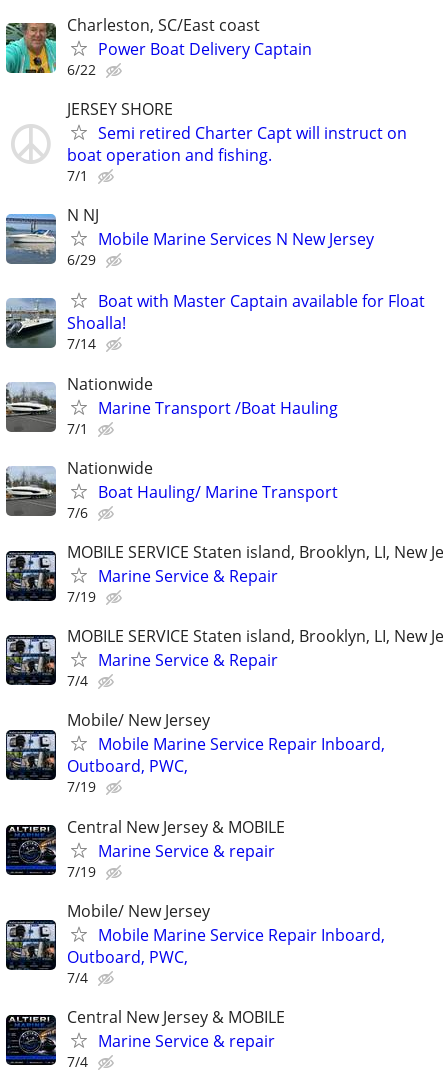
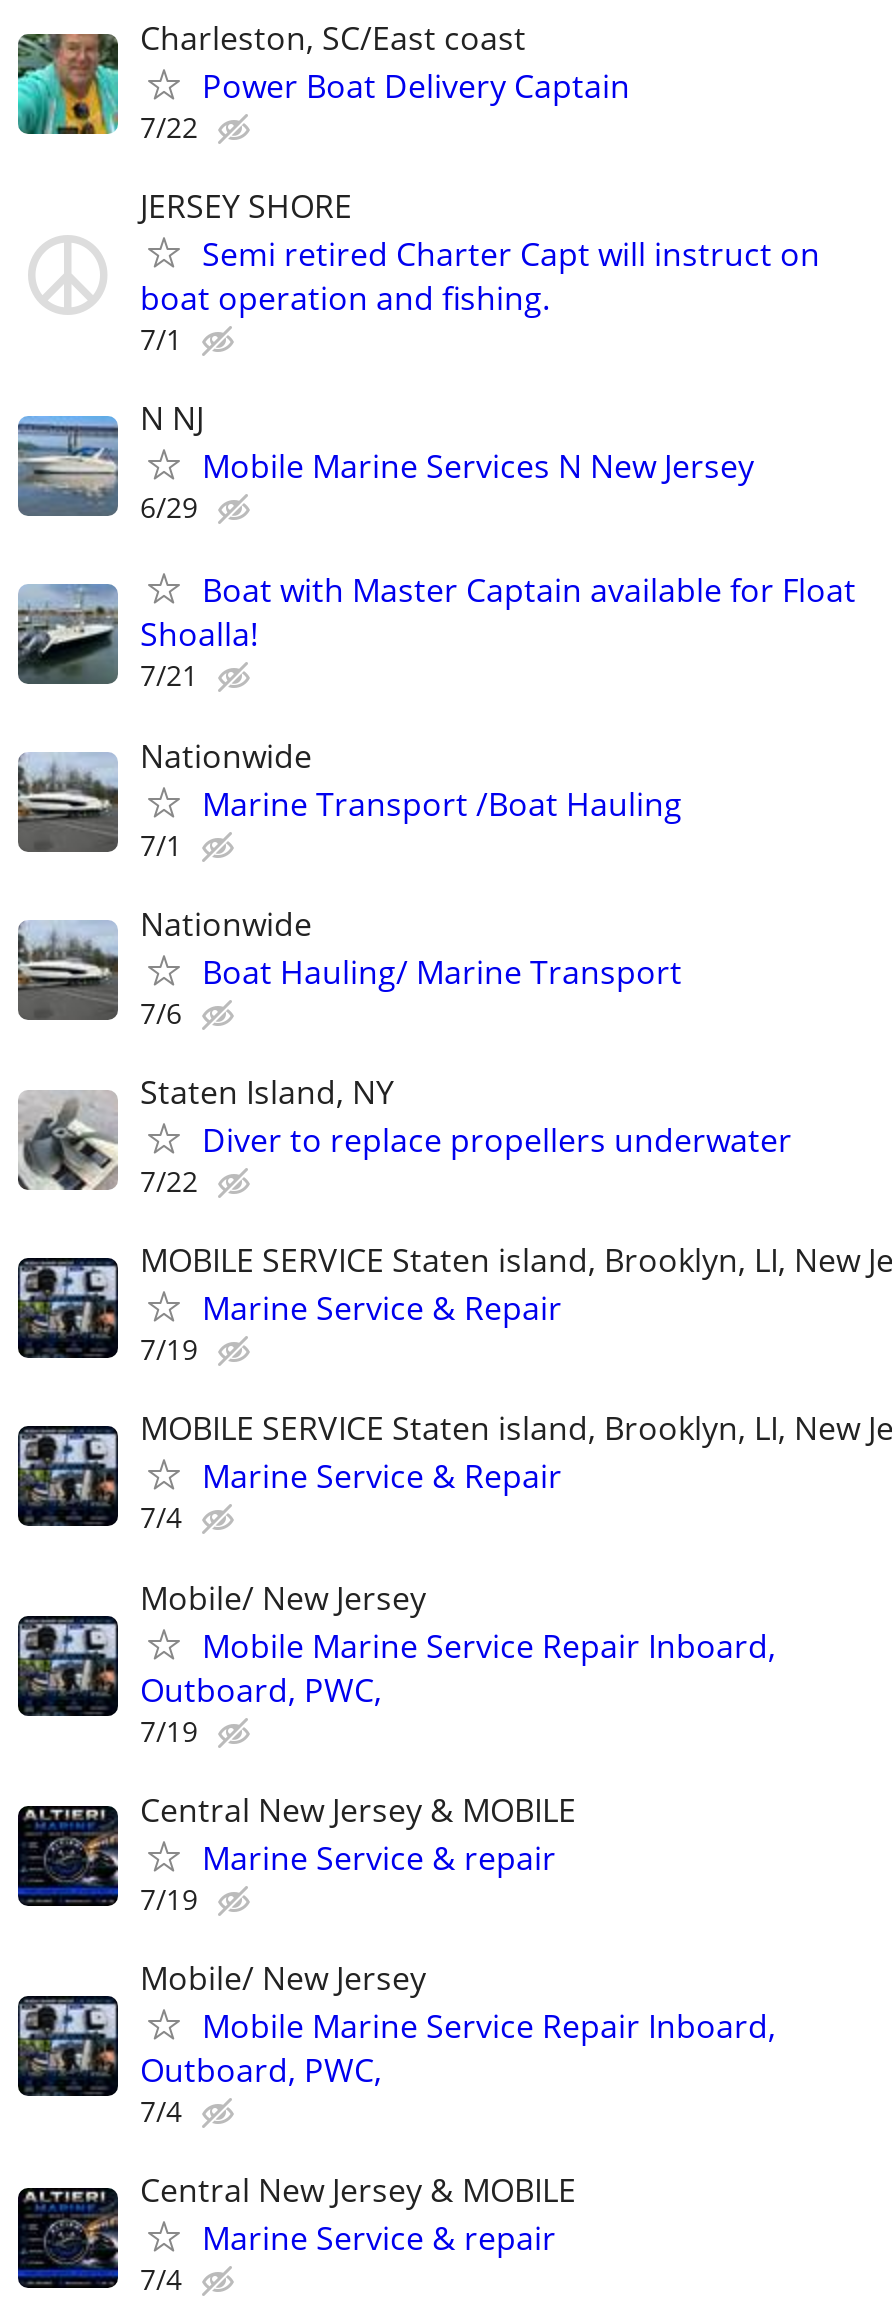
[67,60,96,79] 6/22 -> [140,108,198,146] 7/22
[67,334,96,353] 7/14 -> [140,657,198,695] 7/21
none -> [20,1070,792,1200] [image] | Staten Island, NY | Diver to replace propellers underwater | 7/22

